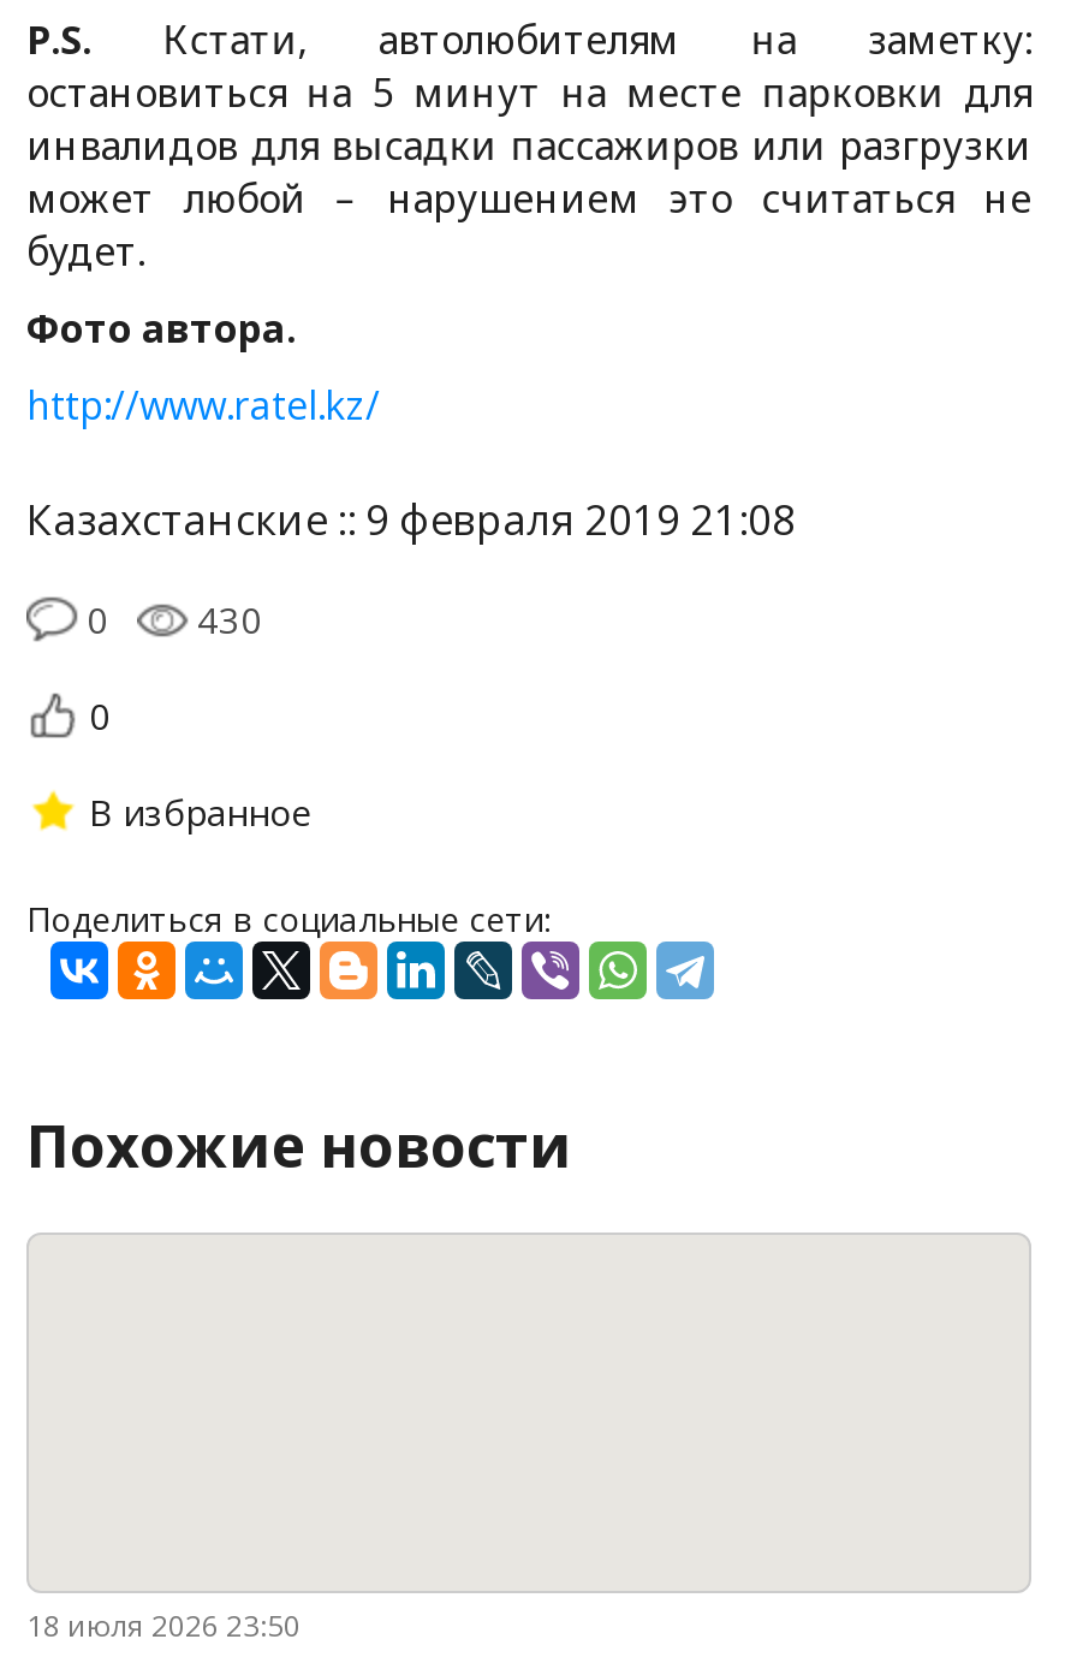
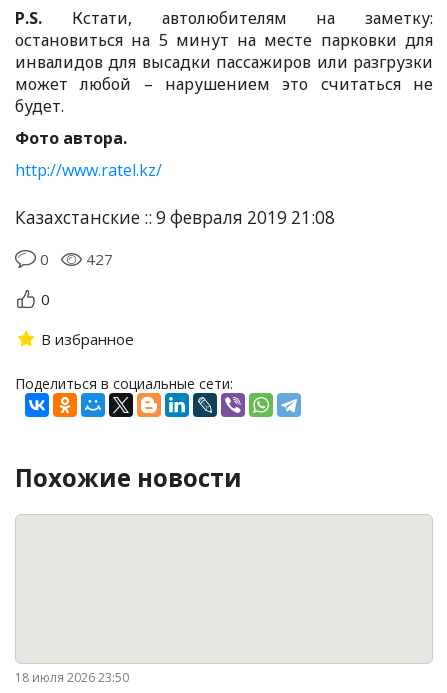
[87,595,262,643] 0 430 -> [40,249,113,269] 0 427

